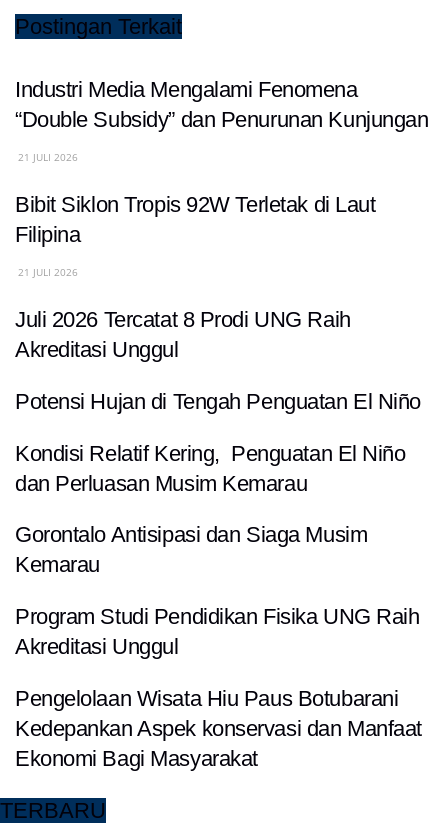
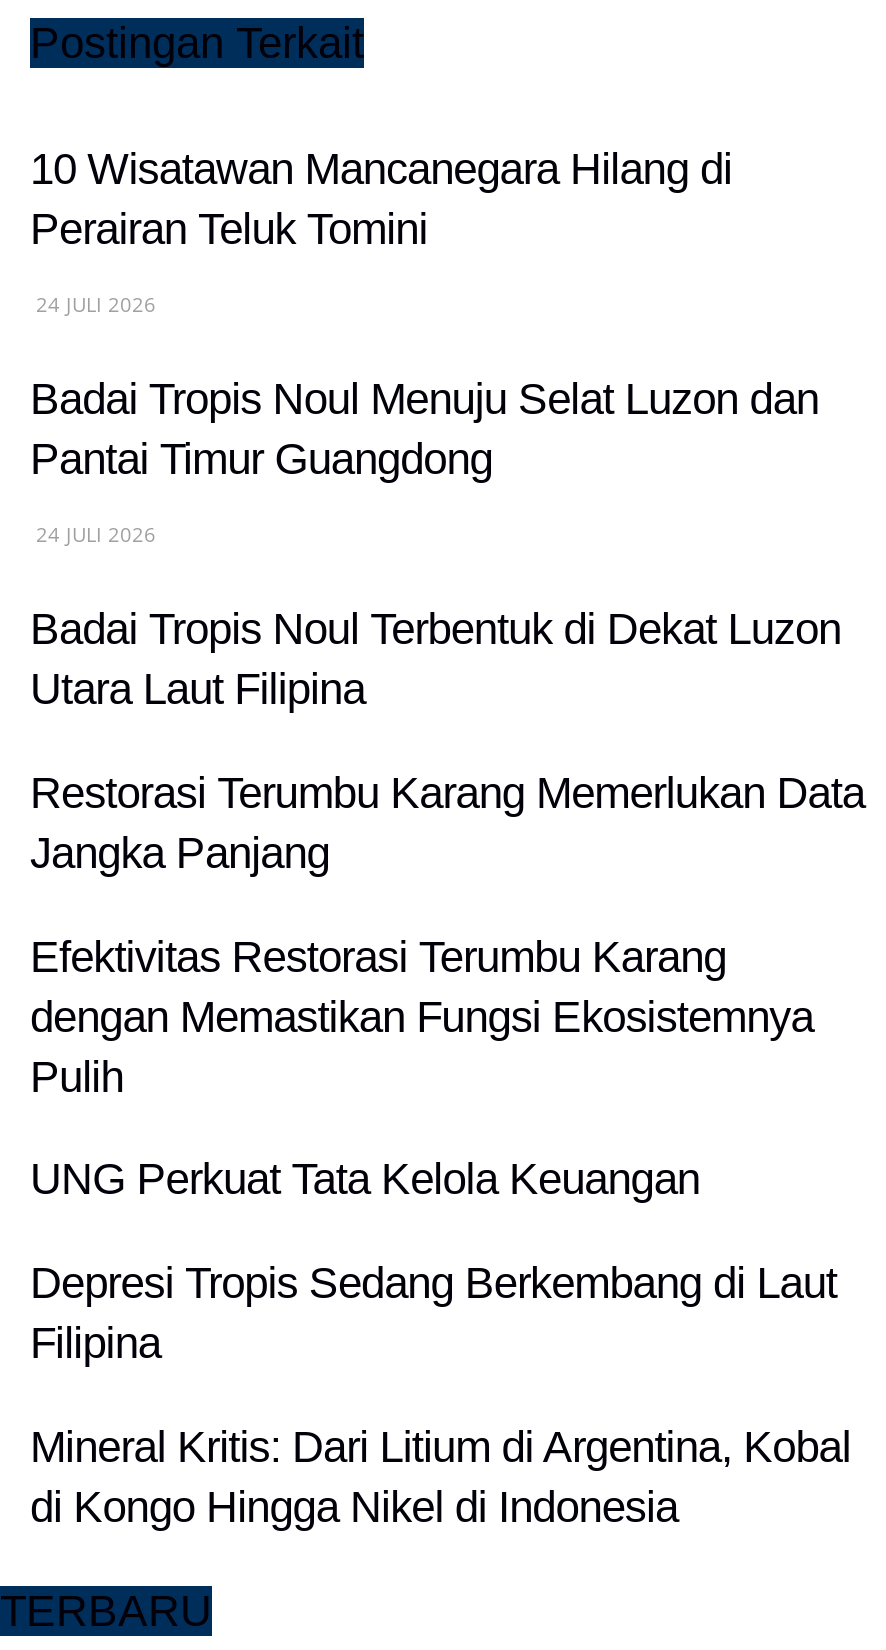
[15,77,428,217] Industri Media Mengalami Fenomena | “Double Subsidy” dan Penurunan Kunjungan | 21 JULI 2026 | Bibit Siklon Tropis 92W Terletak di Laut -> [30,144,865,1309] 10 Wisatawan Mancanegara Hilang di | Perairan Teluk Tomini | 24 JULI 2026 | Badai Tropis Noul Menuju Selat Luzon dan | Pantai Timur Guangdong | 24 JULI 2026 | Badai Tropis Noul Terbentuk di Dekat Luzon | Utara Laut Filipina | Restorasi Terumbu Karang Memerlukan Data | Jangka Panjang | Efektivitas Restorasi Terumbu Karang | dengan Memastikan Fungsi Ekosistemnya | Pulih | UNG Perkuat Tata Kelola Keuangan | Depresi Tropis Sedang Berkembang di Laut
moved [15,222,80,247] -> [30,1319,161,1369]: Filipina
[15,265,422,771] 21 JULI 2026 | Juli 2026 Tercatat 8 Prodi UNG Raih | Akreditasi Unggul | Potensi Hujan di Tengah Penguatan El Niño | Kondisi Relatif Kering, Penguatan El Niño | dan Perluasan Musim Kemarau | Gorontalo Antisipasi dan Siaga Musim | Kemarau | Program Studi Pendidikan Fisika UNG Raih | Akreditasi Unggul | Pengelolaan Wisata Hiu Paus Botubarani | Kedepankan Aspek konservasi dan Manfaat | Ekonomi Bagi Masyarakat -> [30,1422,851,1532] Mineral Kritis: Dari Litium di Argentina, Kobal | di Kongo Hingga Nikel di Indonesia

